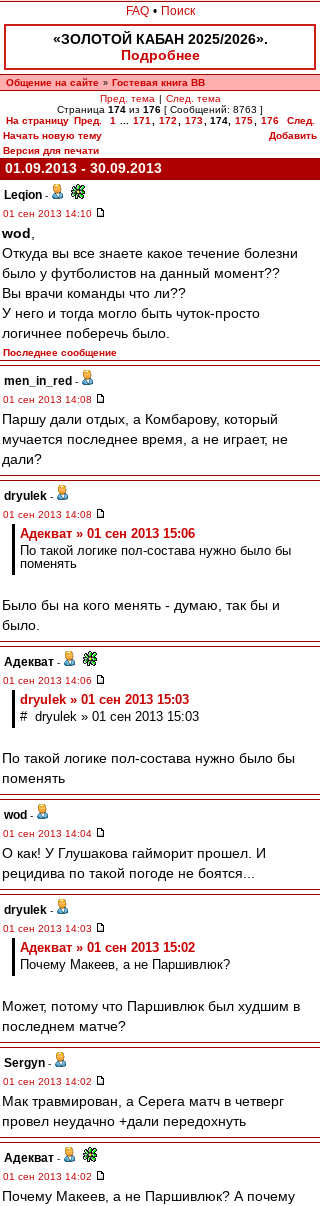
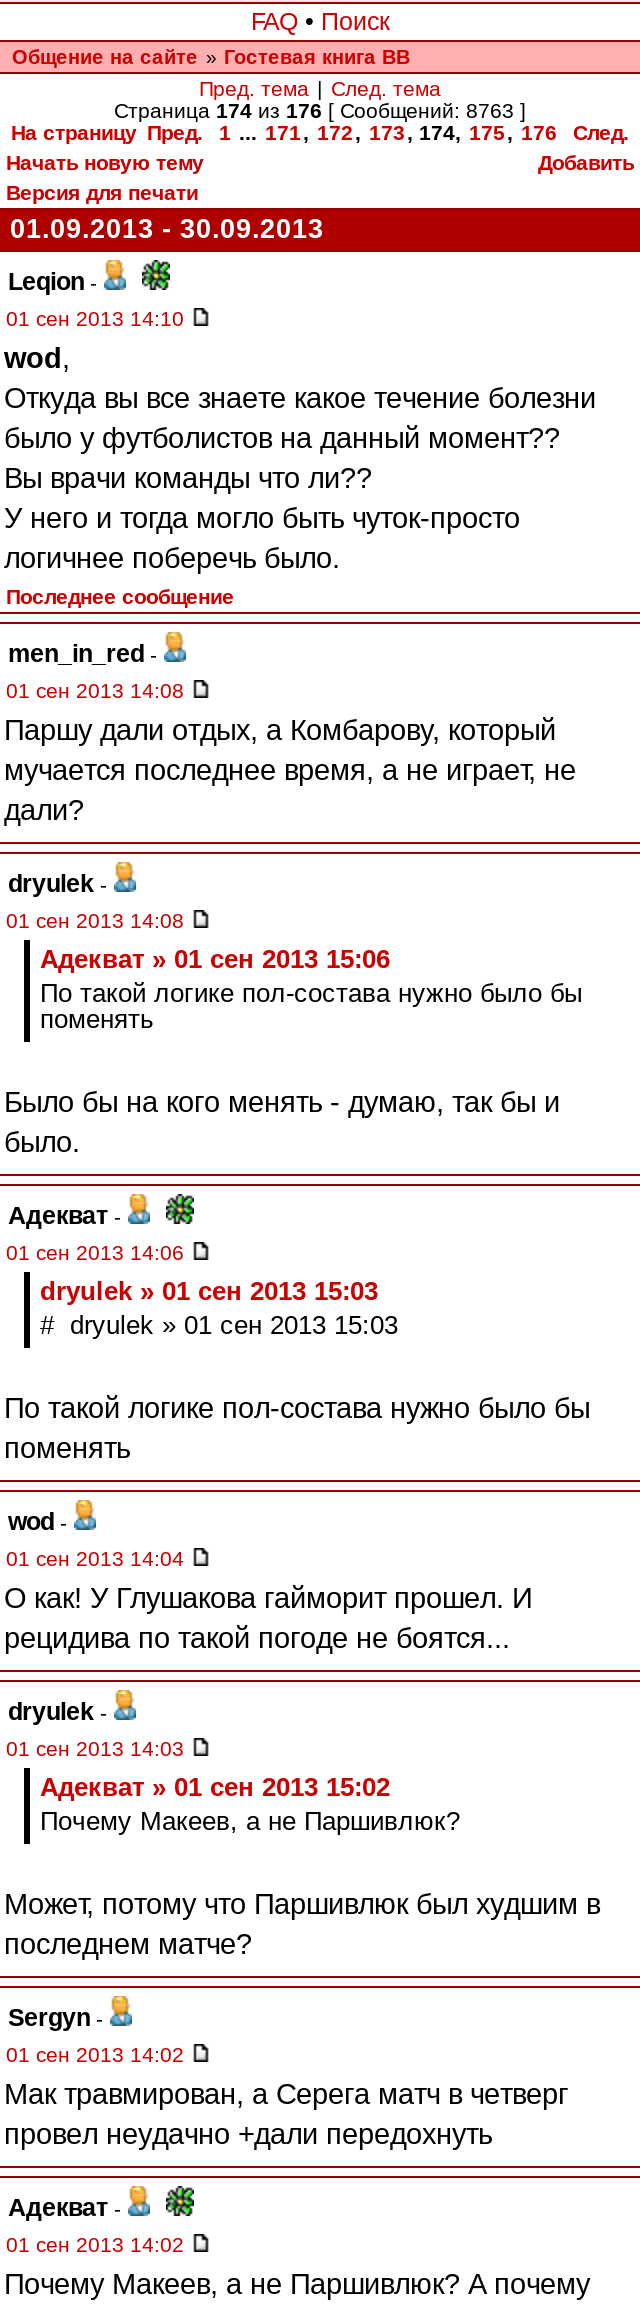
[52,31,267,63] «ЗОЛОТОЙ КАБАН 2025/2026». | Подробнее -> none

